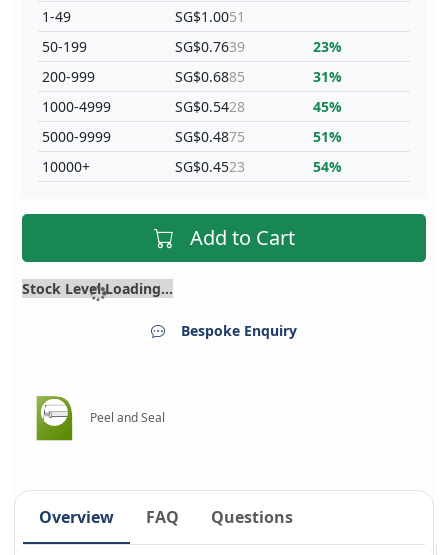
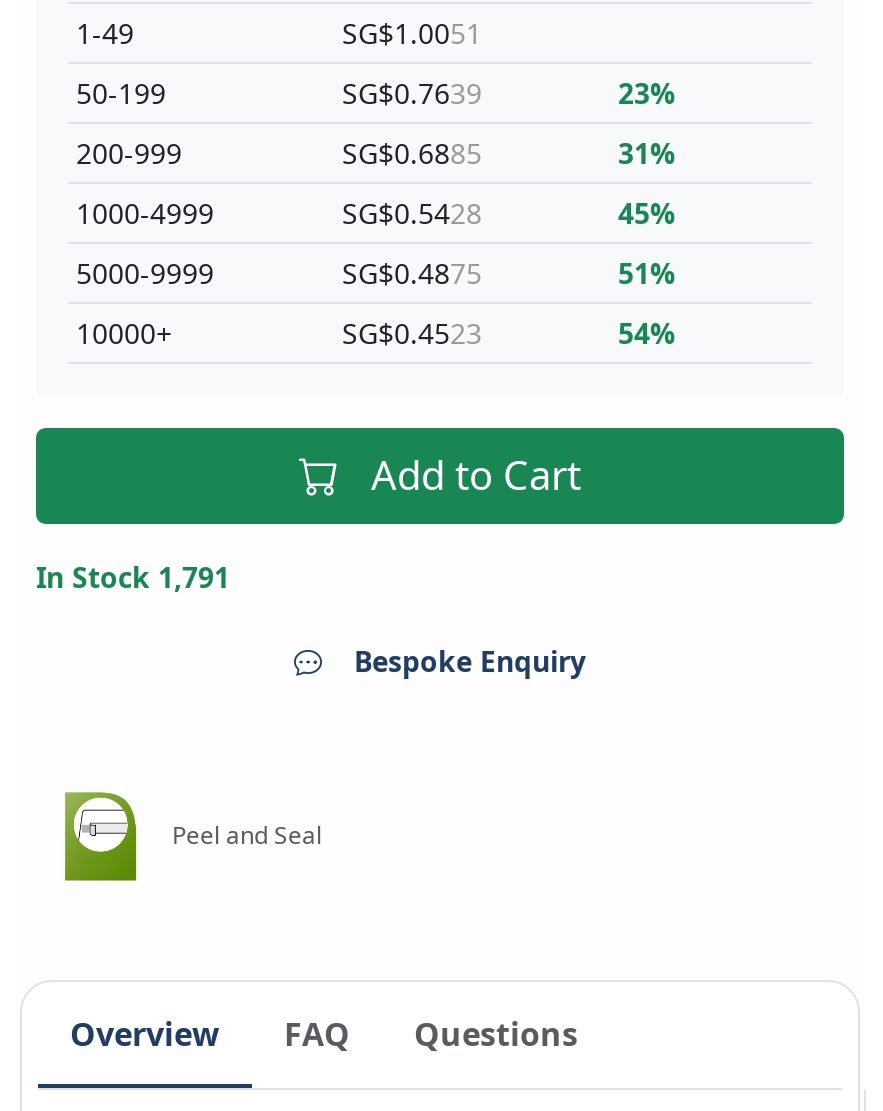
[22,279,173,298] Stock Level Loading... -> [36,558,230,596] In Stock 1,791

